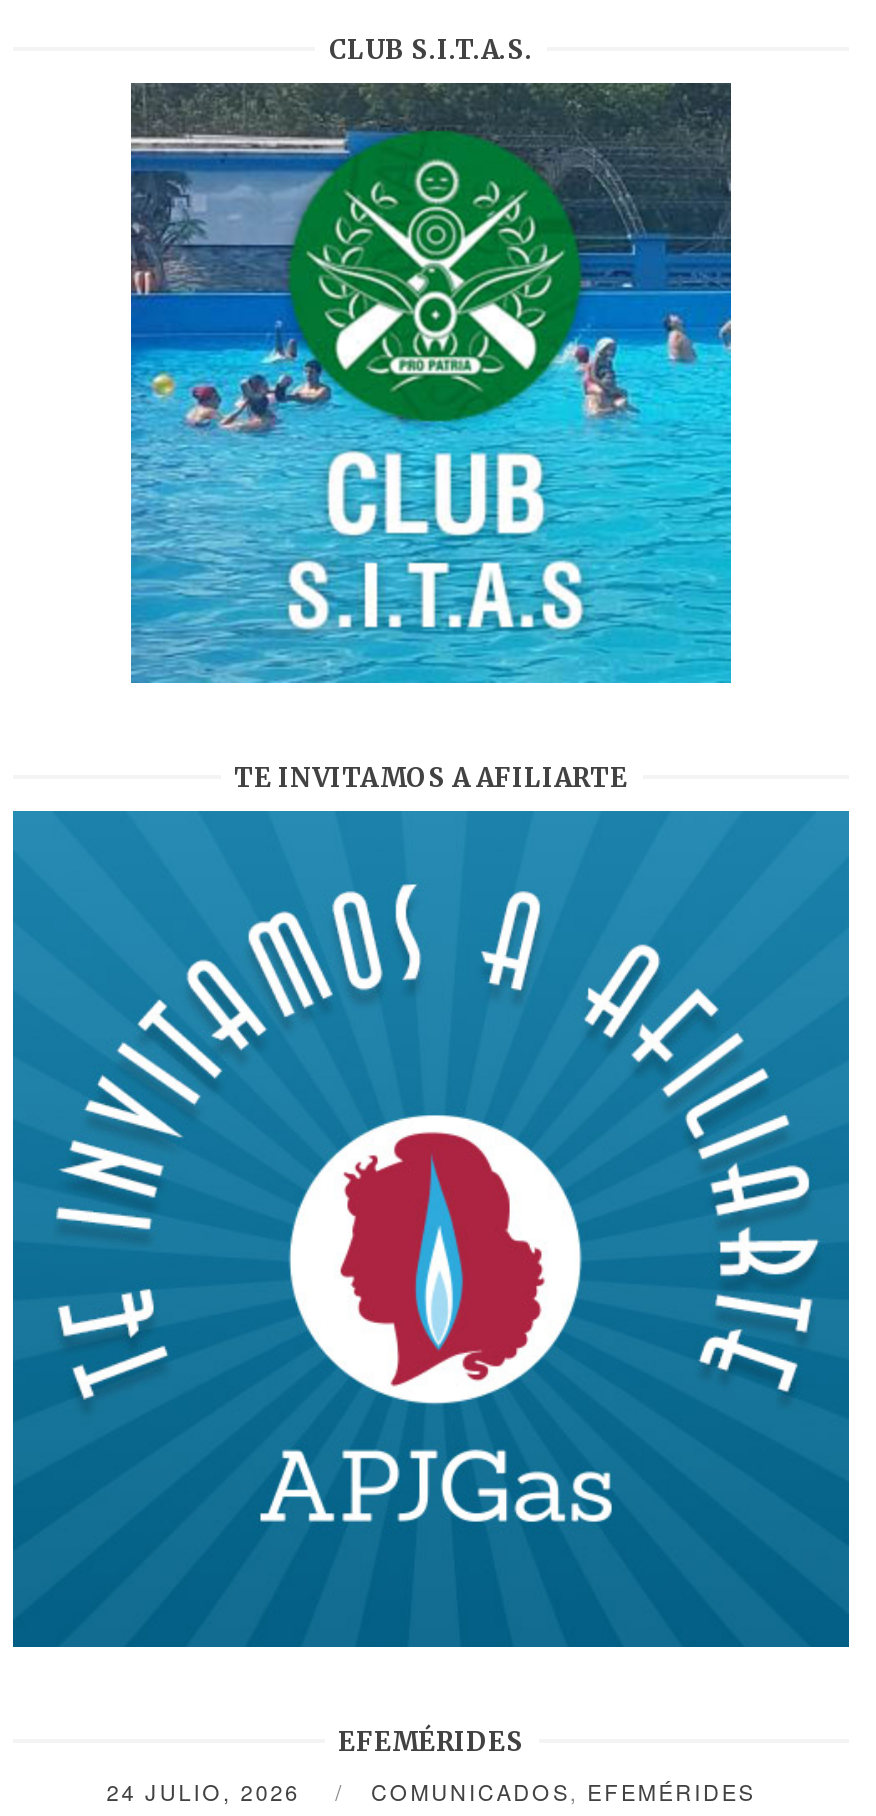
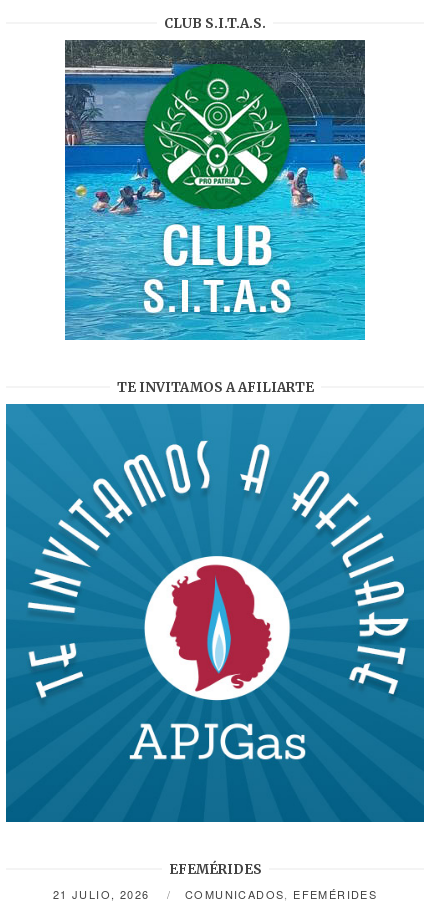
[107,1775,755,1807] 24 JULIO, 2026 COMUNICADOS, EFEMÉRIDES -> [53,886,377,902] 21 JULIO, 2026 COMUNICADOS, EFEMÉRIDES

